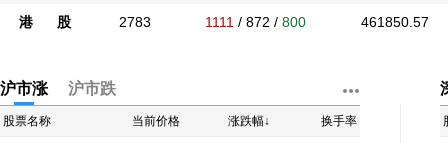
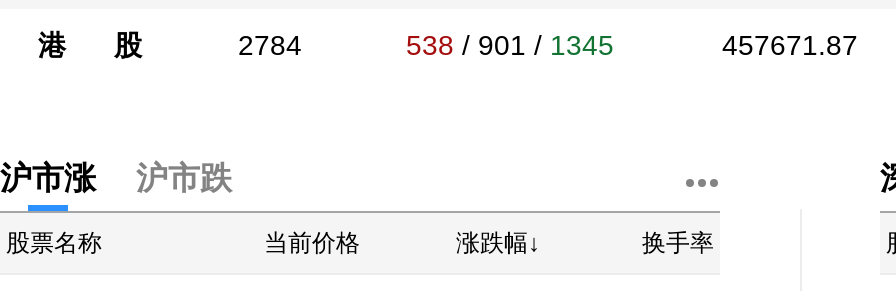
[119,14,151,30] 2783 -> [238,29,302,61] 2784
[204,14,305,30] 1111 / 872 / 800 -> [406,29,614,61] 538 / 901 / 1345
[361,14,429,30] 461850.57 -> [722,29,858,61] 457671.87

